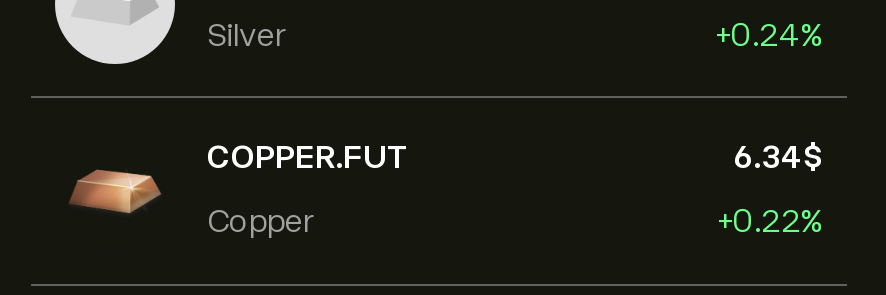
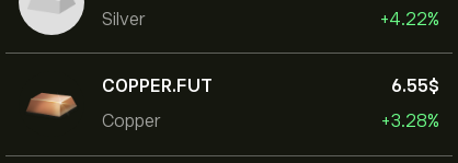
[715,17,823,53] +0.24% -> [380,9,439,29] +4.22%
[733,139,823,175] 6.34$ -> [391,76,439,96] 6.55$
[717,203,823,239] +0.22% -> [381,111,439,131] +3.28%

